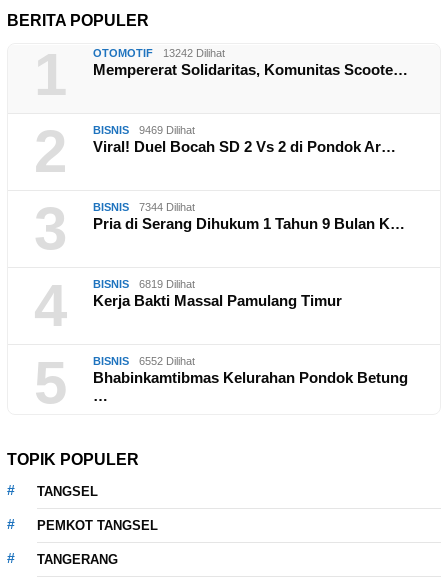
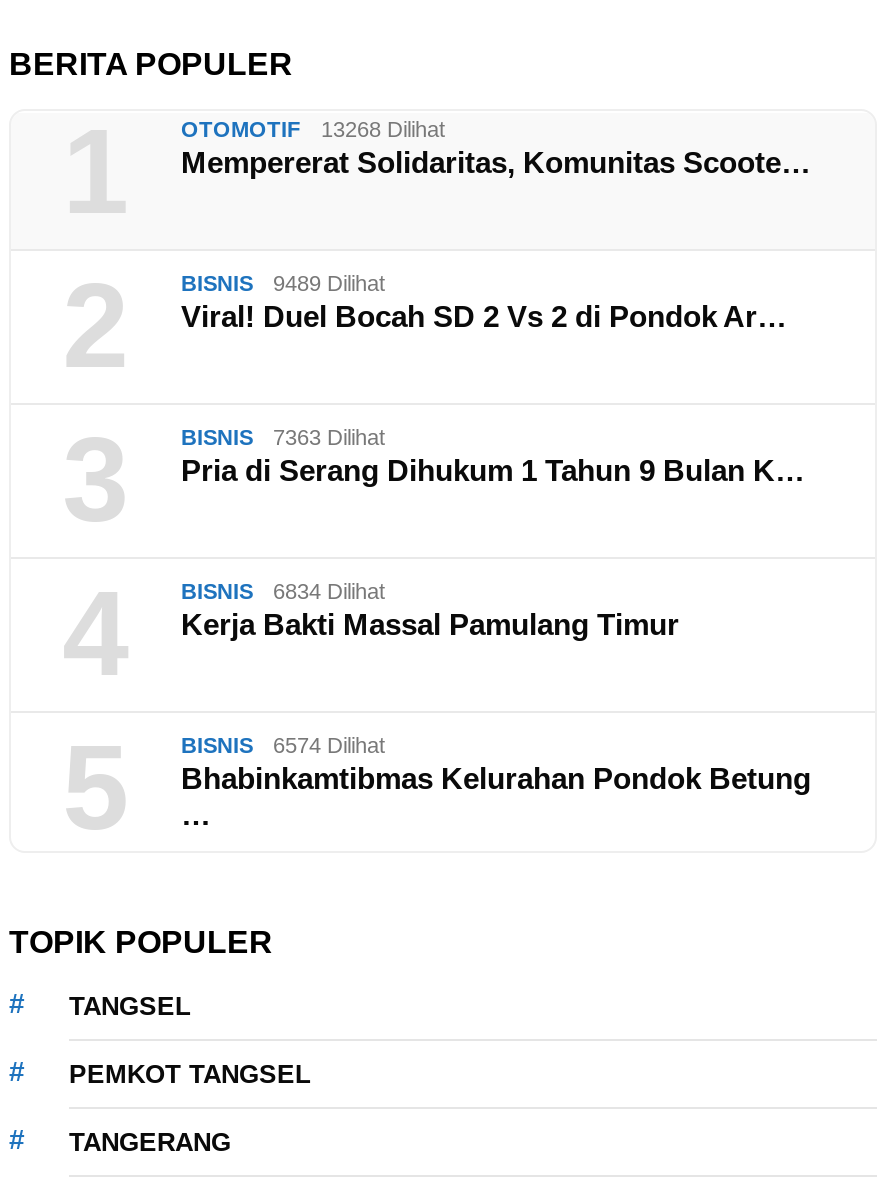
[93,47,225,59] OTOMOTIF 13242 Dilihat -> [181,117,445,141] OTOMOTIF 13268 Dilihat
[93,124,195,136] BISNIS 9469 Dilihat -> [181,271,385,295] BISNIS 9489 Dilihat
[93,201,195,213] BISNIS 7344 Dilihat -> [181,425,385,449] BISNIS 7363 Dilihat
[93,278,195,290] BISNIS 6819 Dilihat -> [181,579,385,603] BISNIS 6834 Dilihat
[93,355,195,367] BISNIS 6552 Dilihat -> [181,733,385,757] BISNIS 6574 Dilihat

